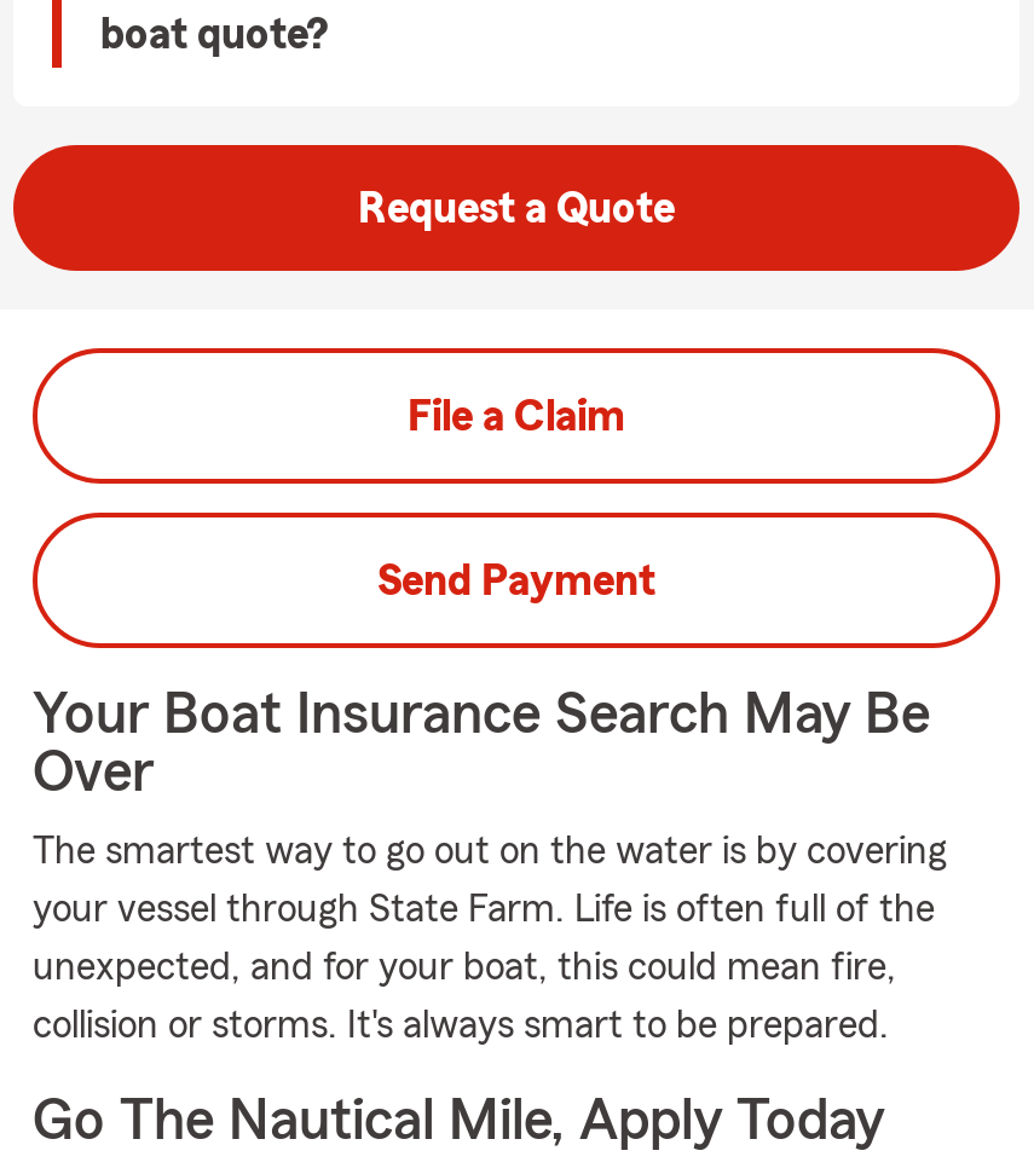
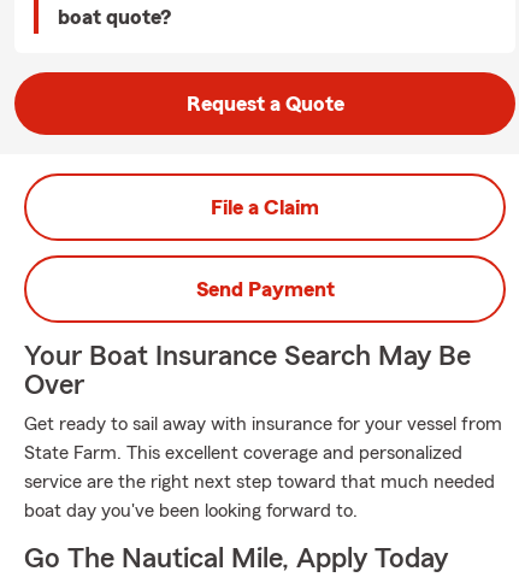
[33,832,947,871] The smartest way to go out on the water is by covering -> [24,414,502,434] Get ready to sail away with insurance for your vessel from
[33,890,935,929] your vessel through State Farm. Life is often full of the -> [24,443,462,463] State Farm. This excellent coverage and personalized
[33,948,896,987] unexpected, and for your boat, this could mean fire, -> [24,472,495,491] service are the right next step toward that much needed
[33,1006,889,1045] collision or storms. It's always smart to be prepared. -> [24,501,358,520] boat day you've been looking forward to.

